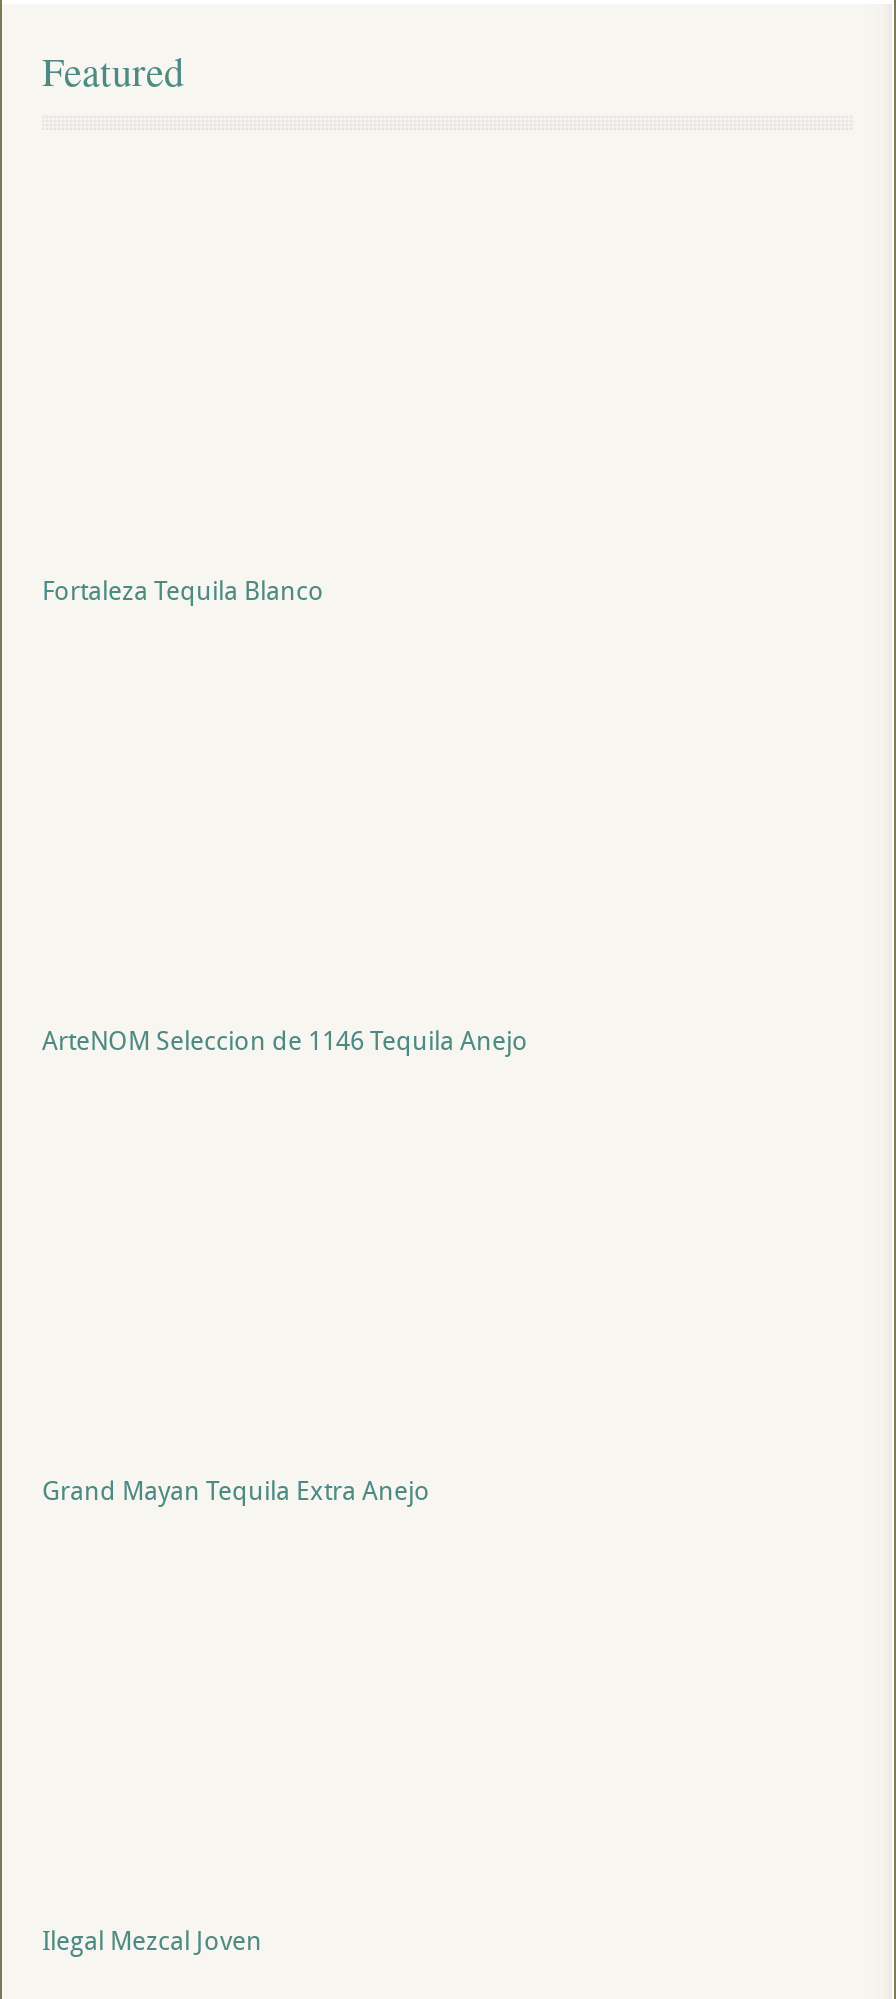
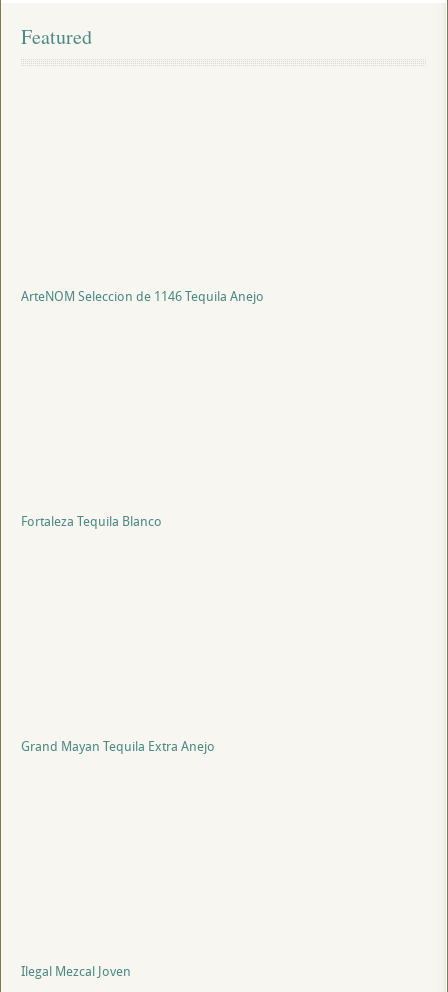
moved [42,572,324,608] -> [21,512,162,530]: Fortaleza Tequila Blanco
moved [42,1022,528,1058] -> [21,287,264,305]: ArteNOM Seleccion de 1146 Tequila Anejo

